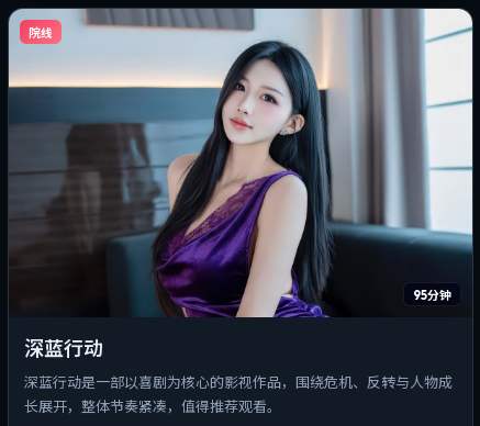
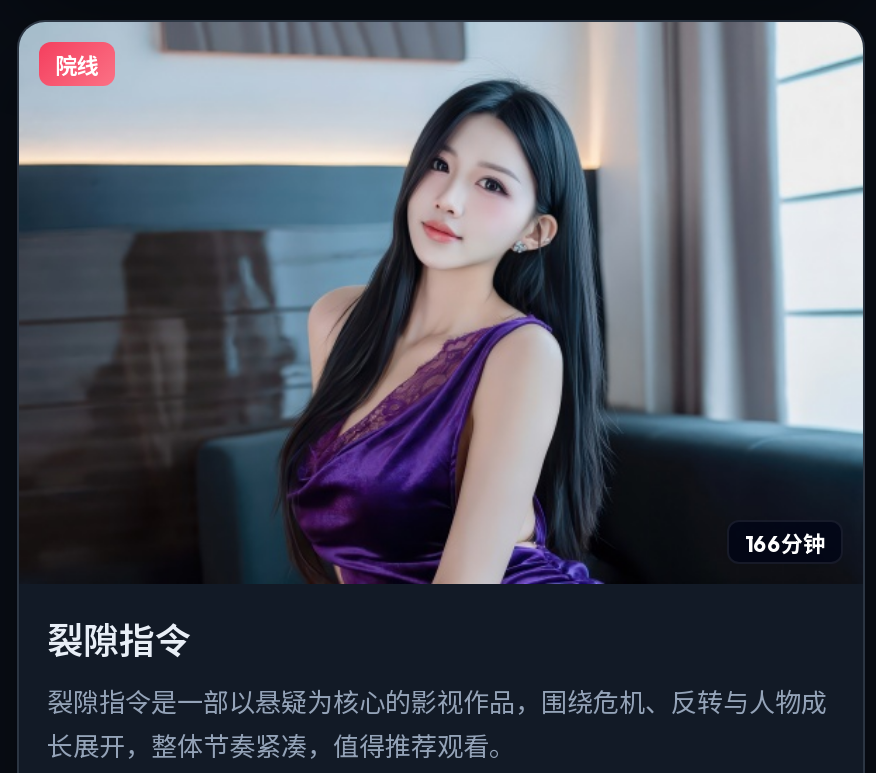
[413,288,451,303] 95分钟 -> [745,531,825,559] 166分钟
[24,336,103,362] 深蓝行动 -> [47,619,191,665] 裂隙指令
[24,374,453,391] 深蓝行动是一部以喜剧为核心的影视作品，围绕危机、反转与人物成 -> [47,687,827,719] 裂隙指令是一部以悬疑为核心的影视作品，围绕危机、反转与人物成

